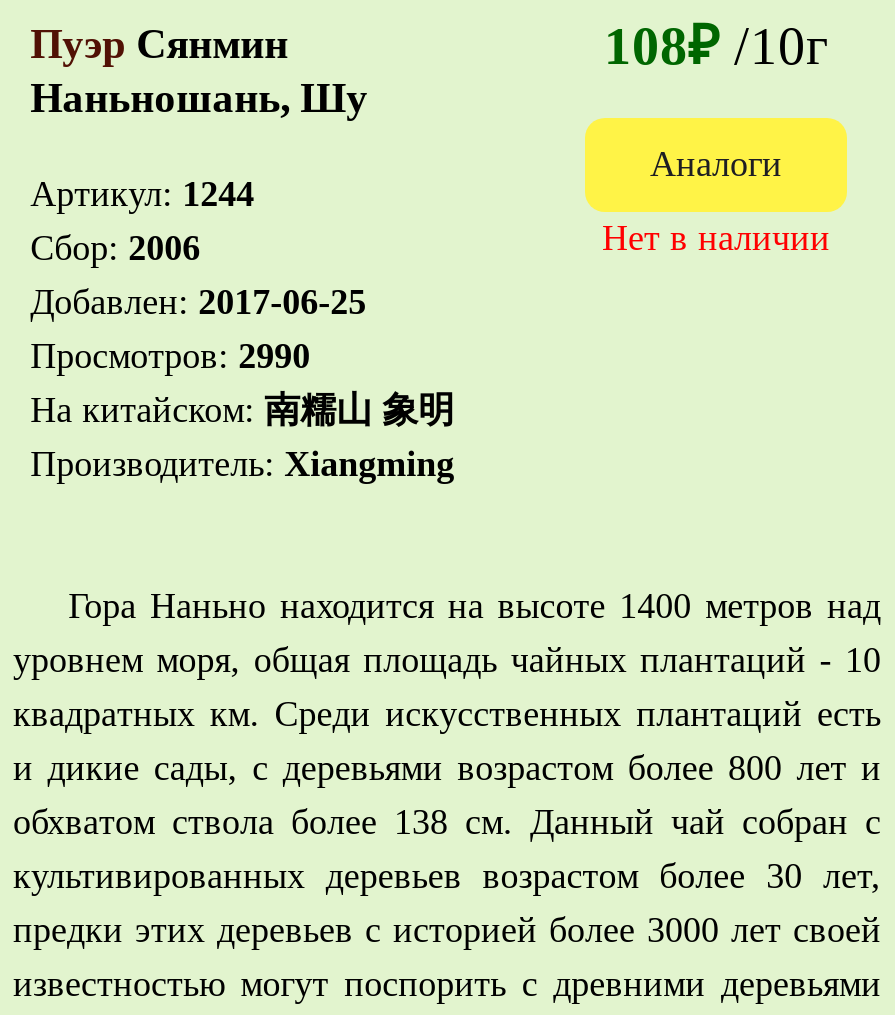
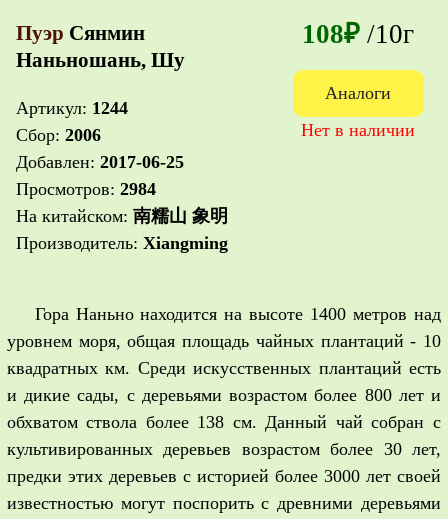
[30,336,310,376] Просмотров: 2990 -> [16,179,156,199] Просмотров: 2984

